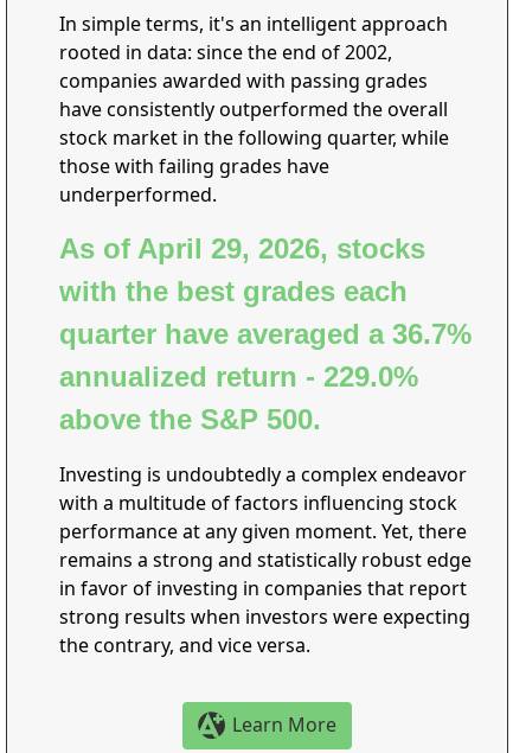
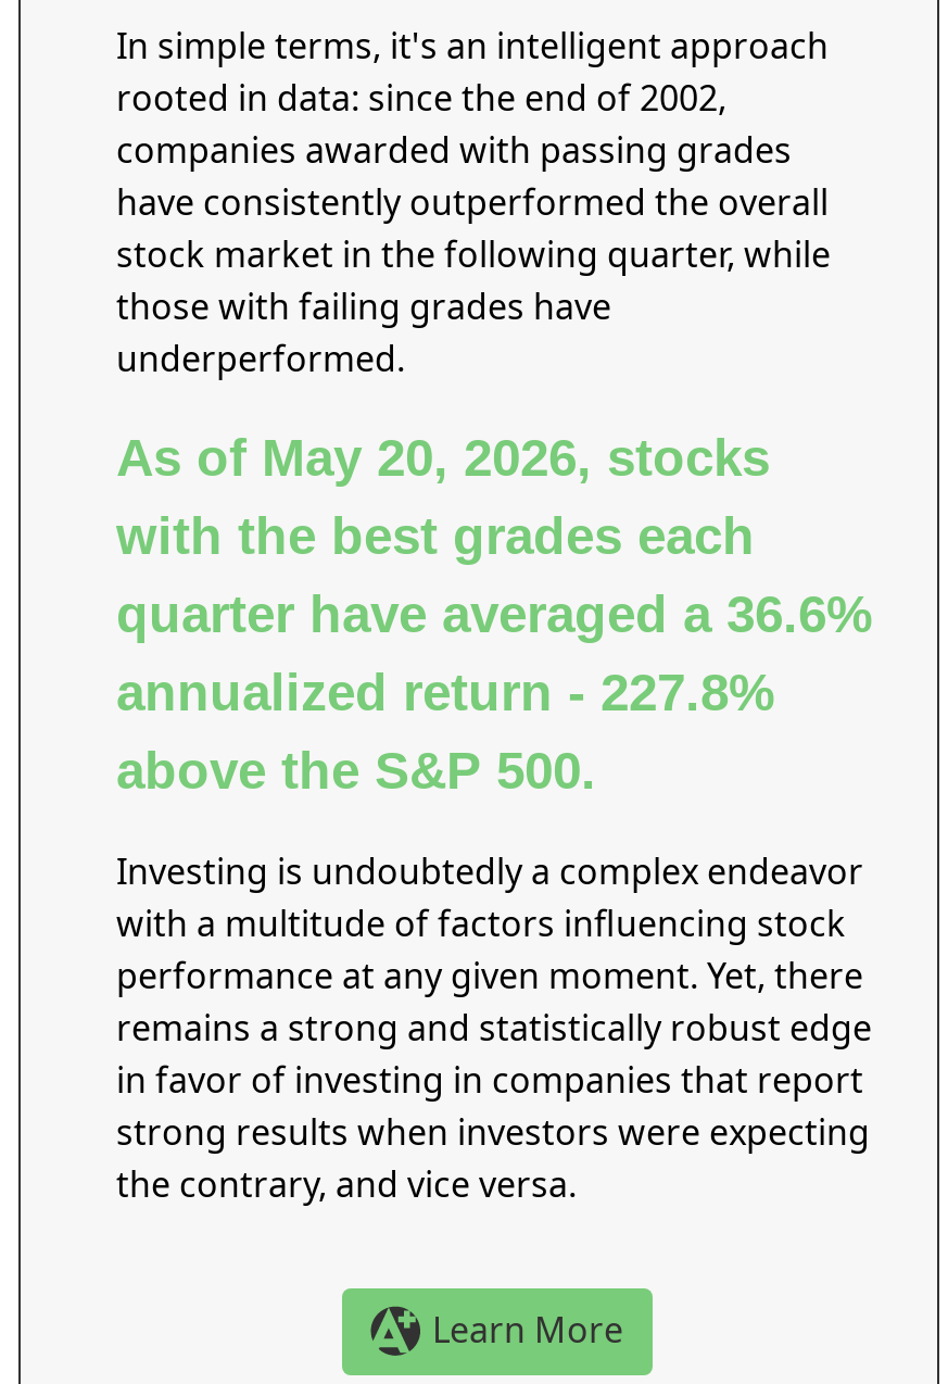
[59,232,425,264] As of April 29, 2026, stocks -> [116,428,770,487] As of May 20, 2026, stocks
[59,318,472,350] quarter have averaged a 36.7% -> [116,584,872,643] quarter have averaged a 36.6%
[59,360,418,393] annualized return - 229.0% -> [116,663,774,721] annualized return - 227.8%

